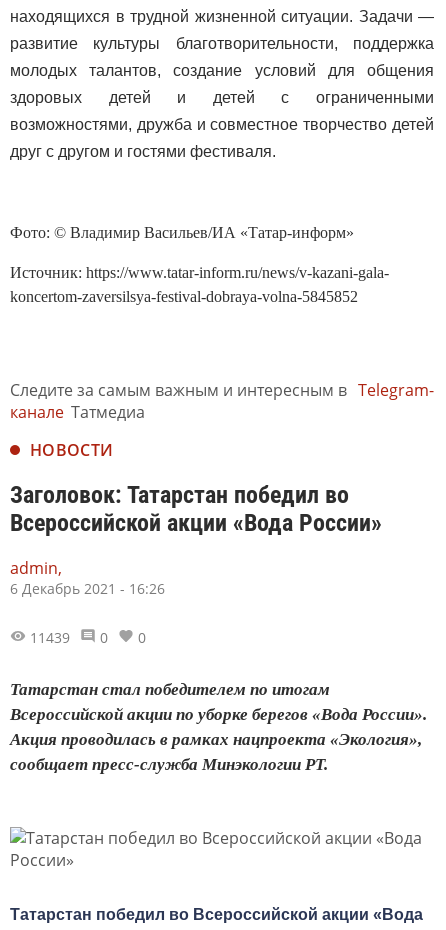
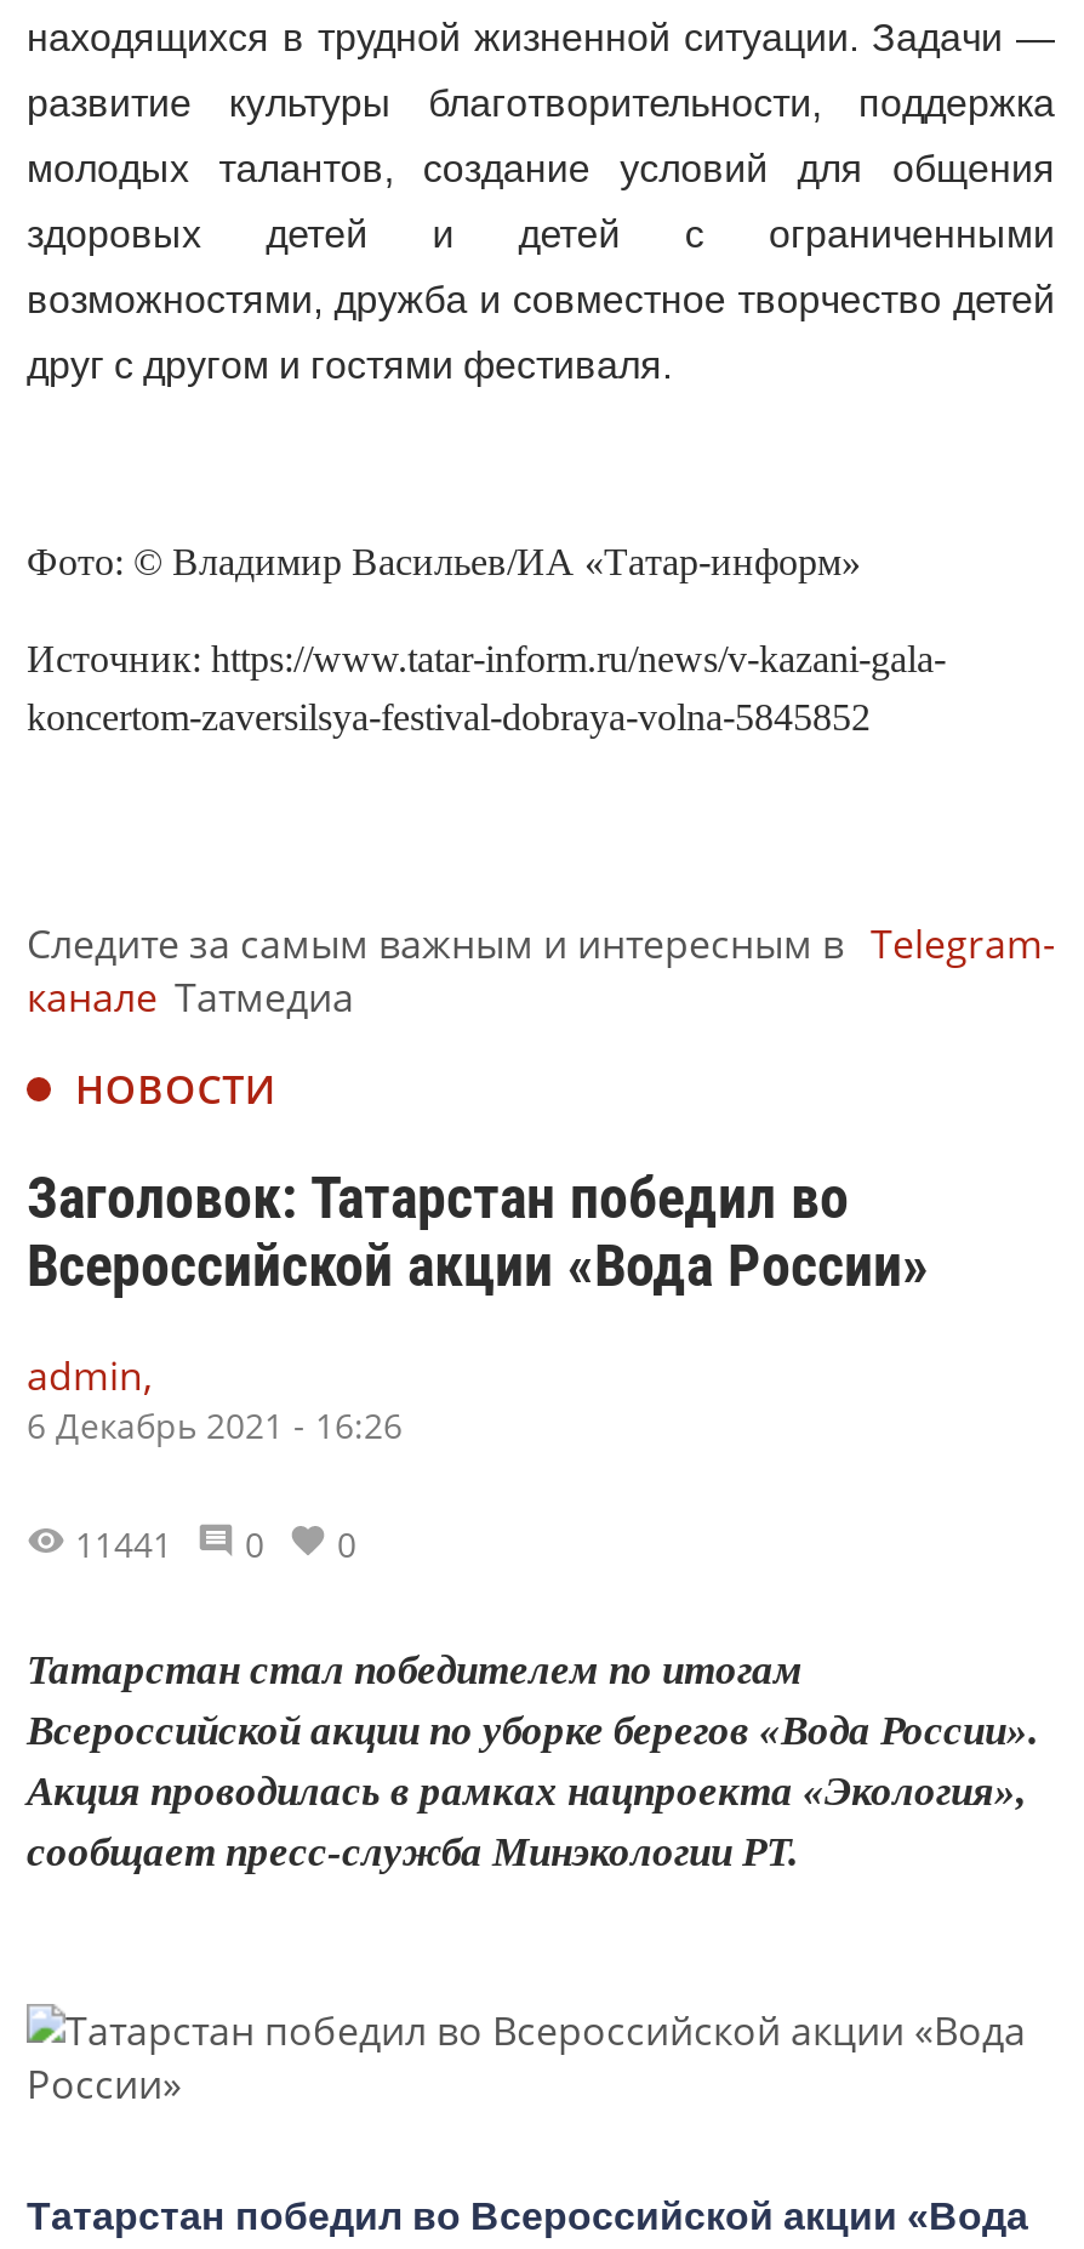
[30,628,146,647] 11439 0 0 -> [75,1520,356,1566] 11441 0 0

